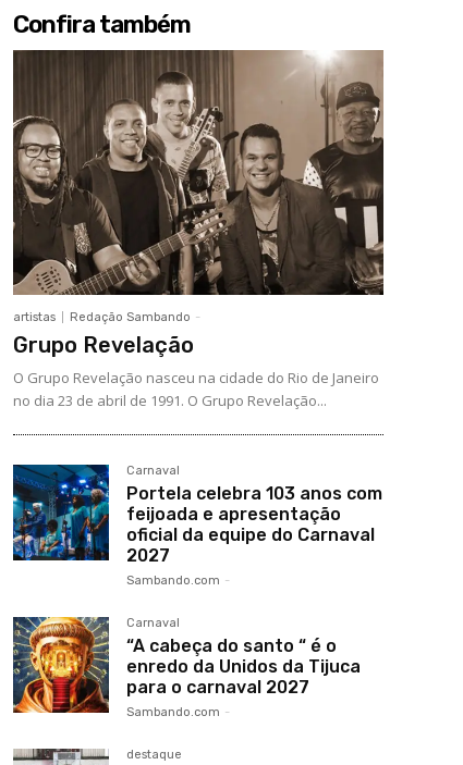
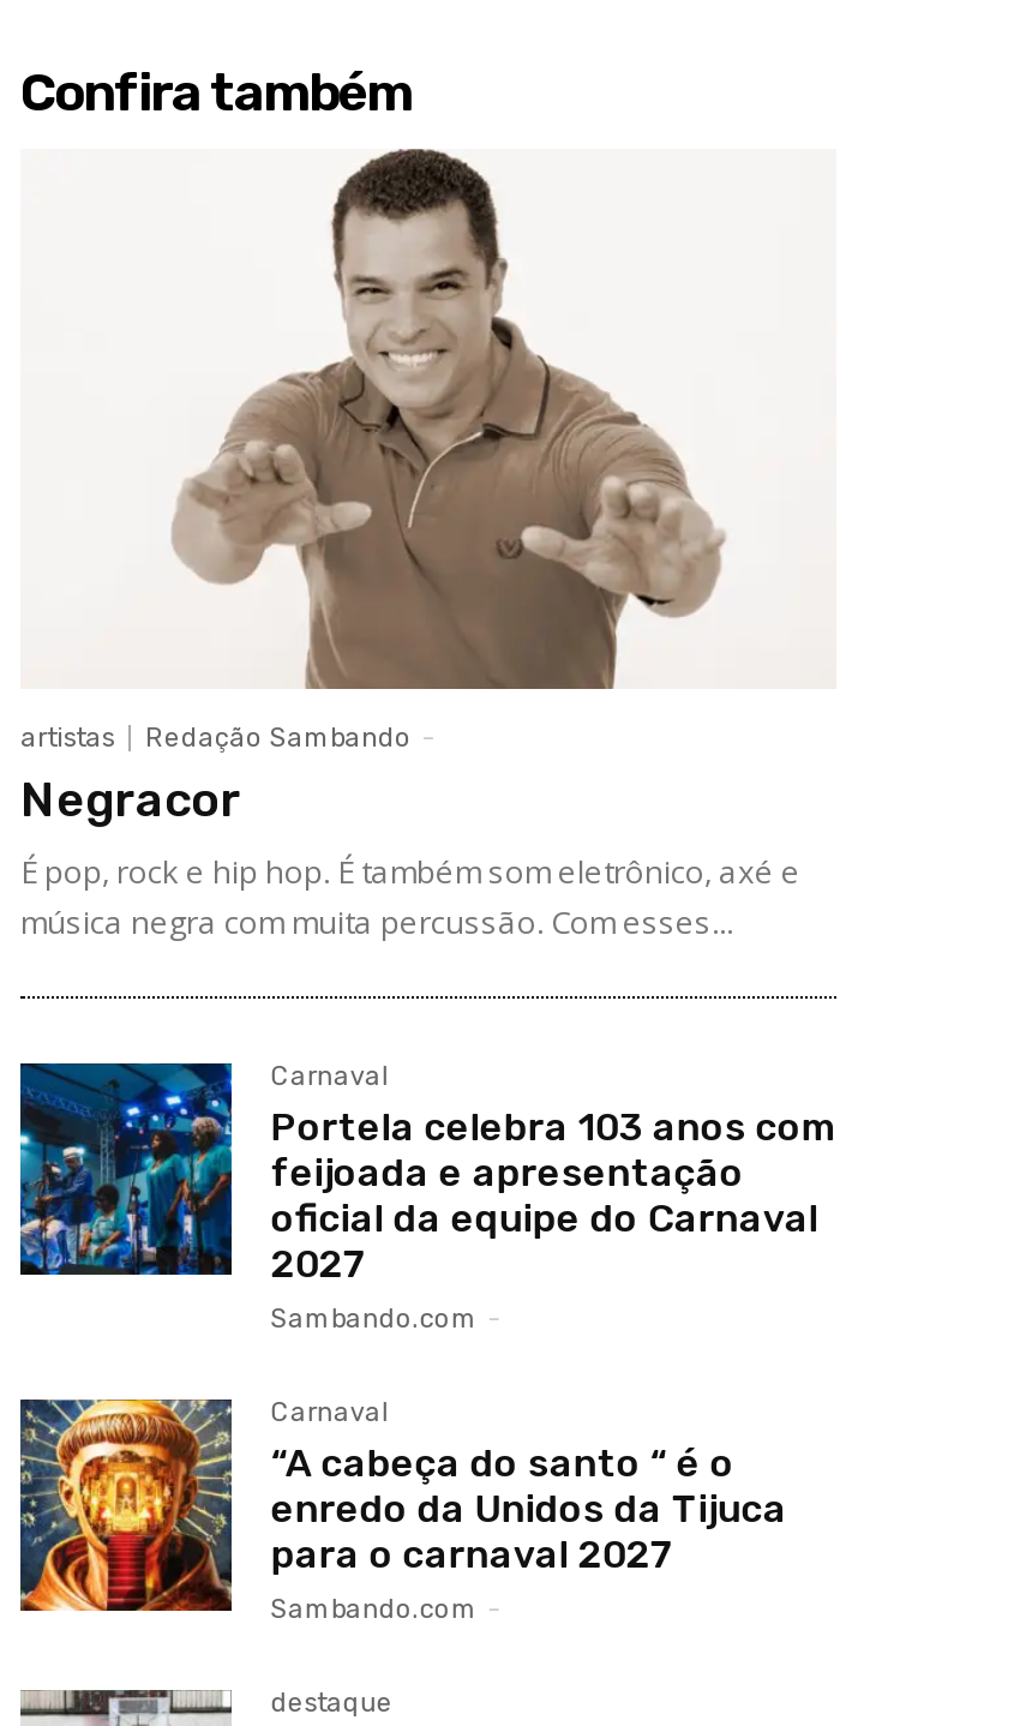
[12,49,385,410] [image] | Grupo Revelação | O Grupo Revelação nasceu na cidade do Rio de Janeiro | no dia 23 de abril de 1991. O Grupo Revelação... -> [20,149,836,942] [image] | Negracor | É pop, rock e hip hop. É também som eletrônico, axé e | música negra com muita percussão. Com esses...

